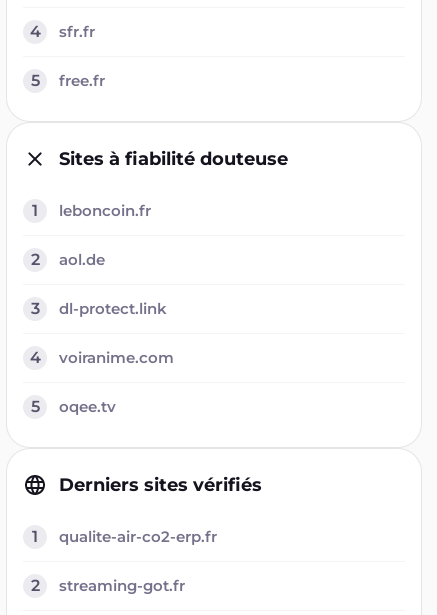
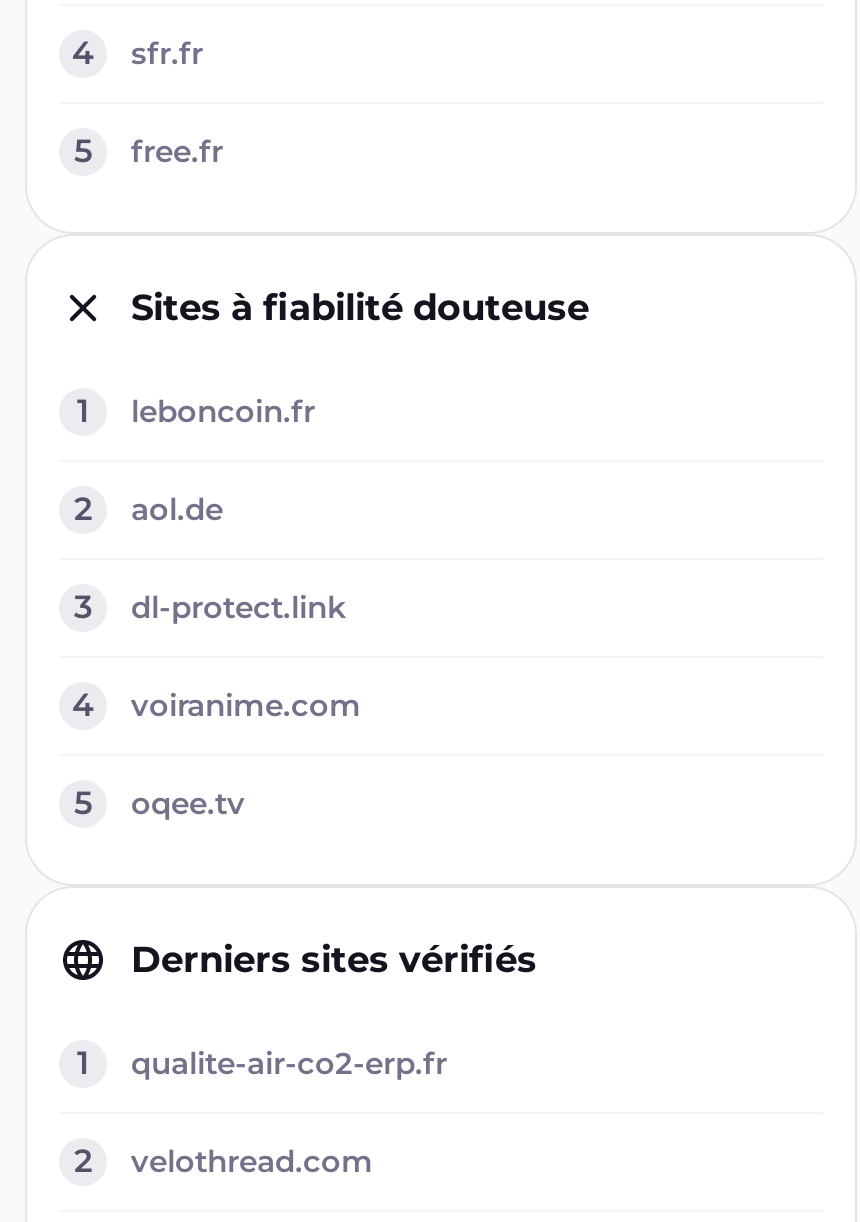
[59,576,185,595] streaming-got.fr -> [131,1142,373,1180] velothread.com

